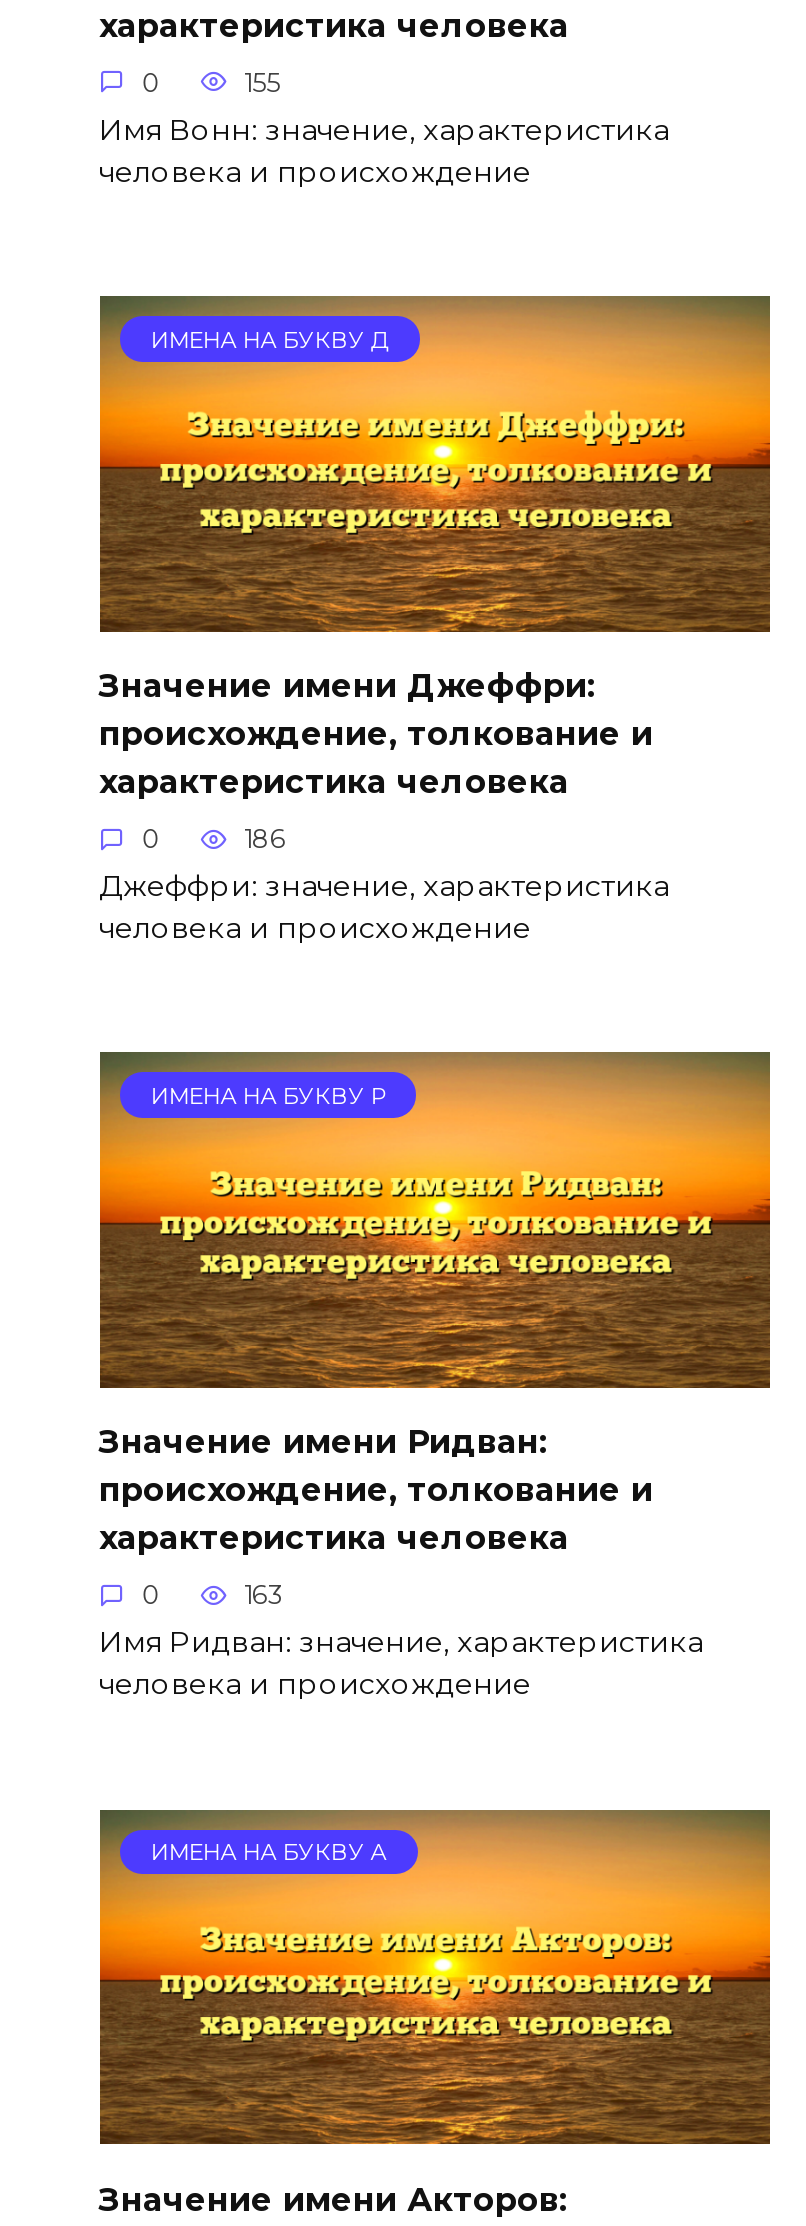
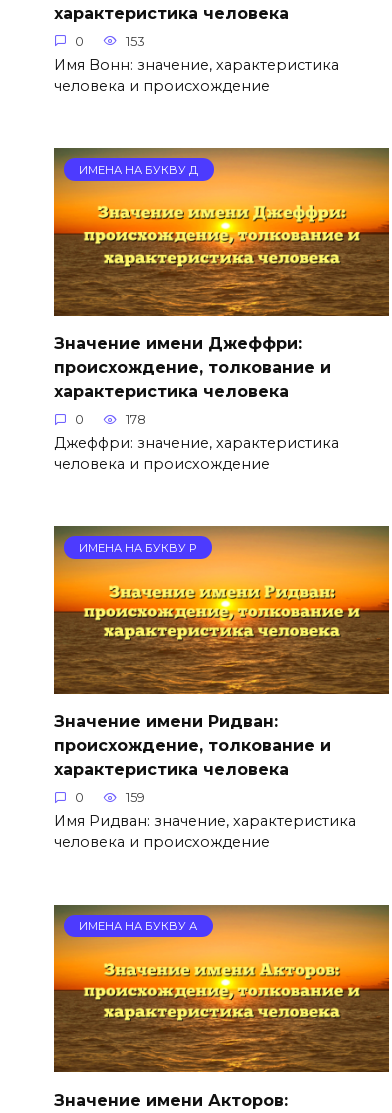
[244,68,280,98] 155 -> [126,34,145,49] 153
[244,824,286,854] 186 -> [126,412,146,427] 178
[244,1581,284,1611] 163 -> [126,790,145,805] 159

